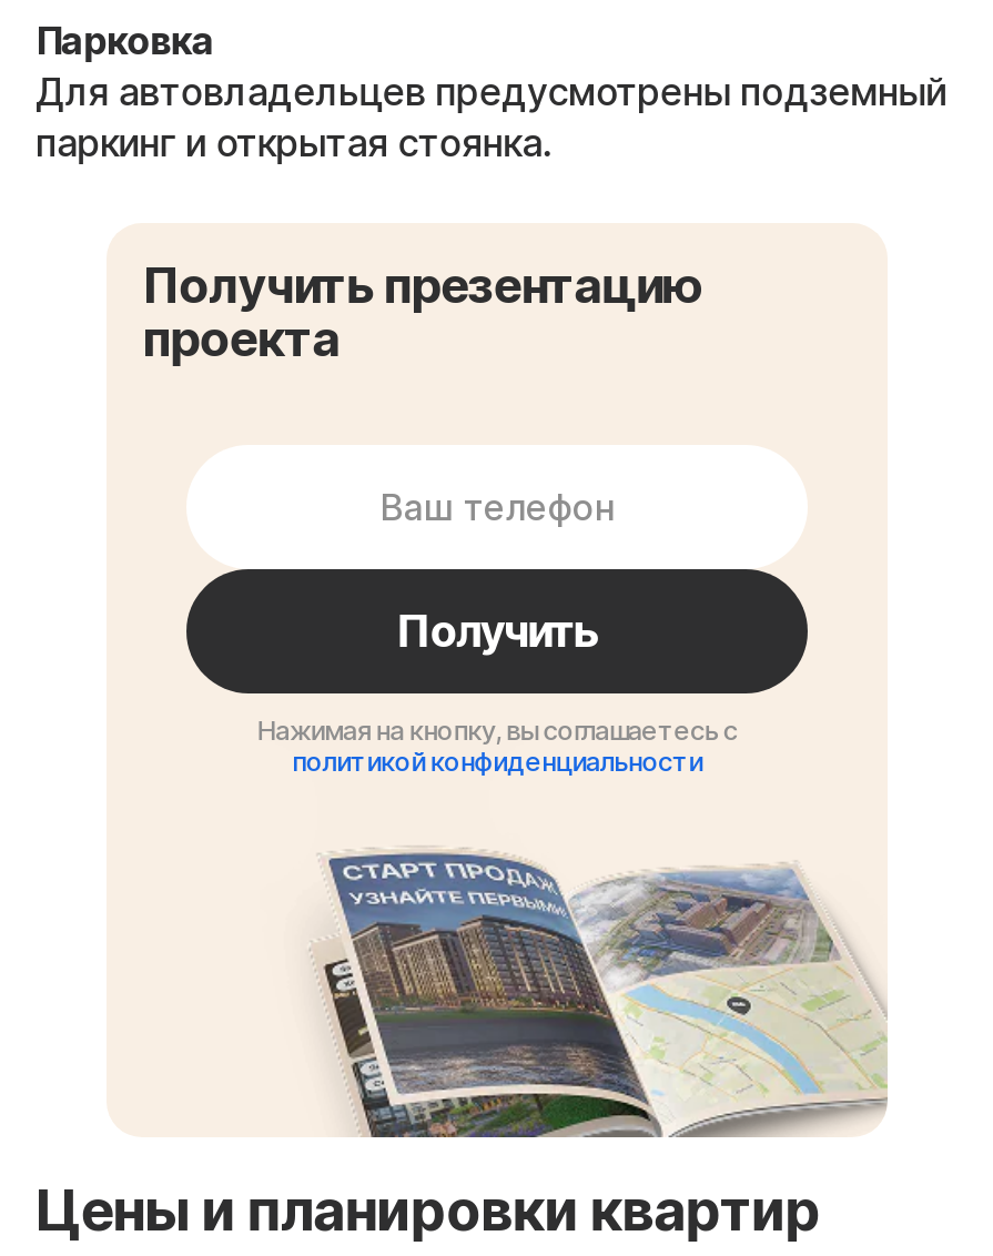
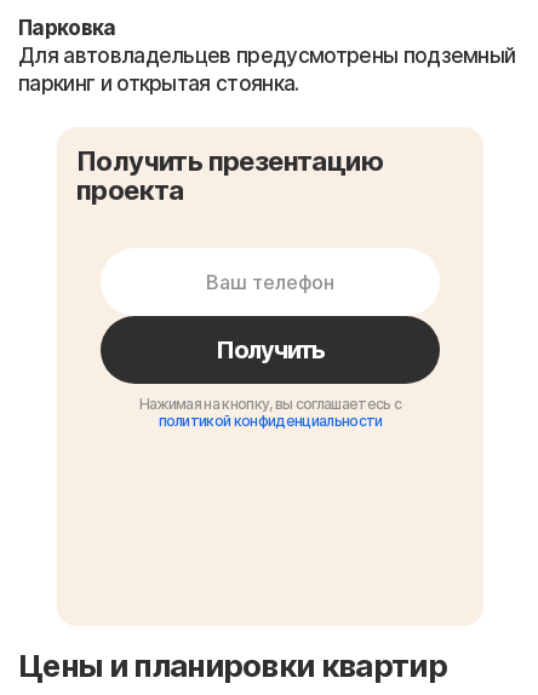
[313,848,888,1141] [image] -> none

